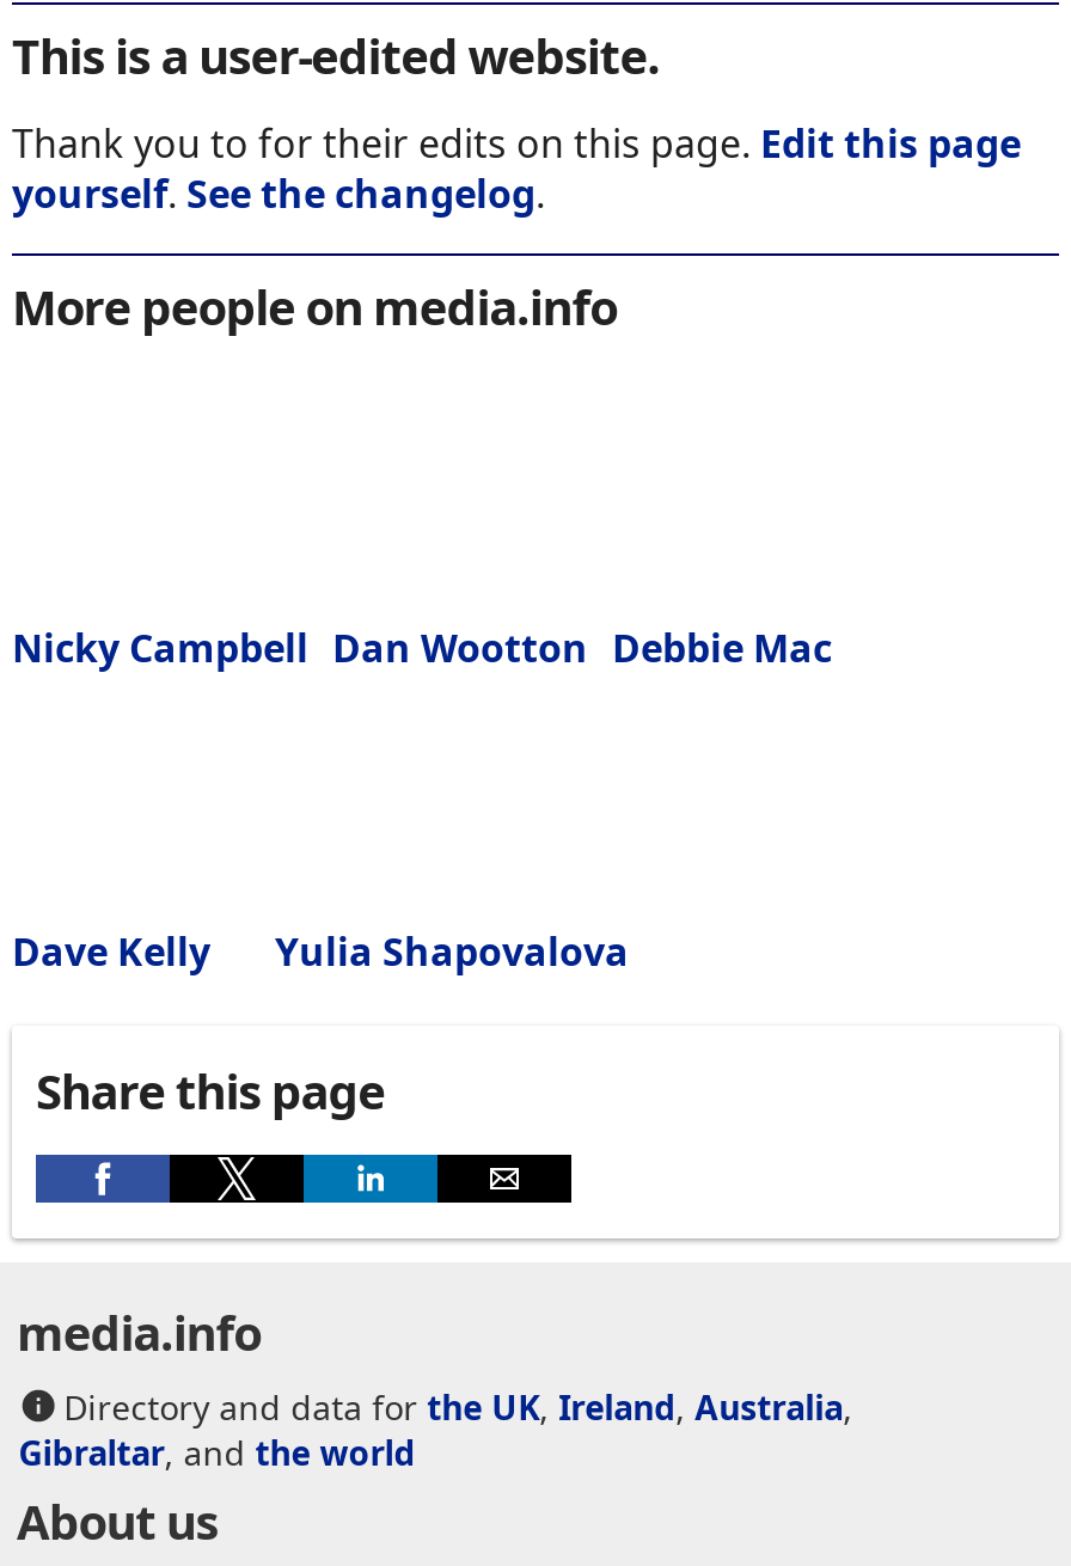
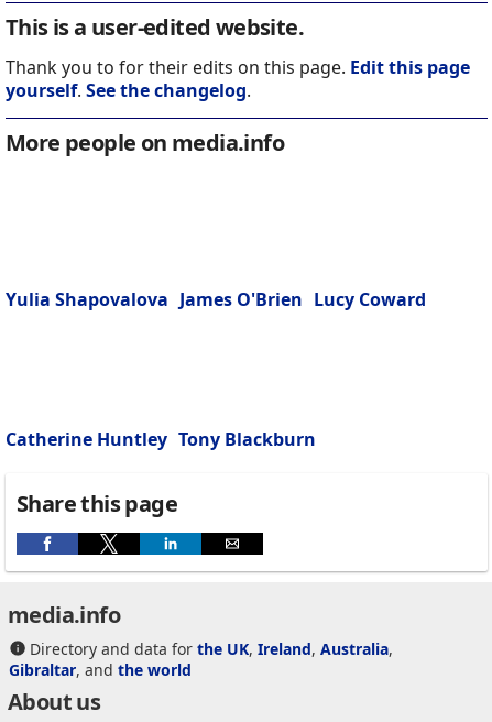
[12,623,832,675] Nicky Campbell Dan Wootton Debbie Mac -> [6,288,426,312] Yulia Shapovalova James O'Brien Lucy Coward
[12,926,629,979] Dave Kelly | Yulia Shapovalova -> [6,427,316,452] Catherine Huntley Tony Blackburn

